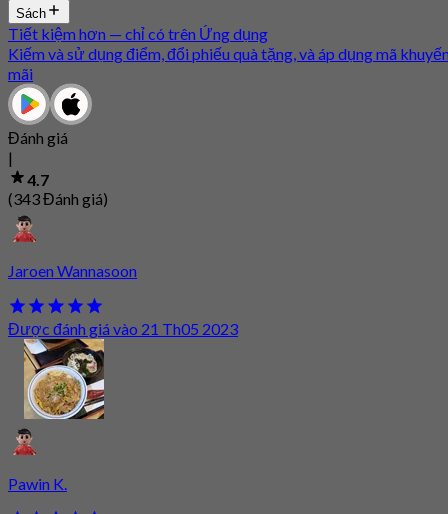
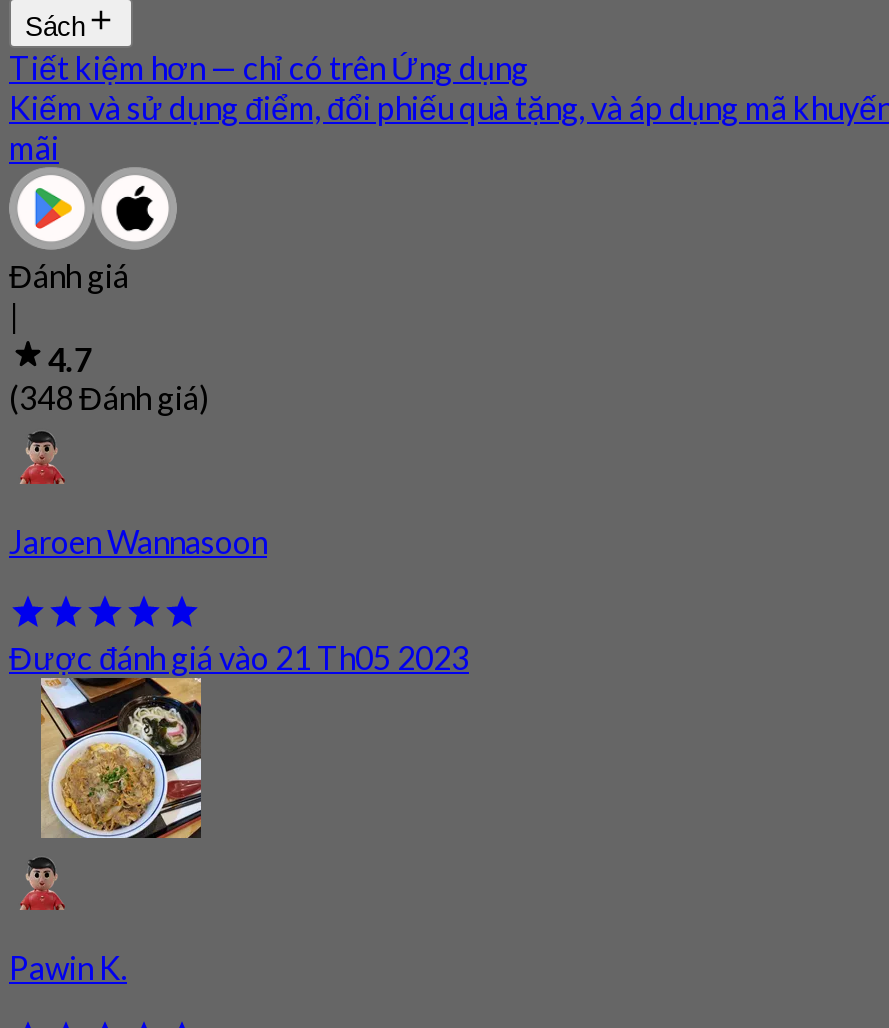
[8,189,108,208] (343 Đánh giá) -> [9,379,209,417] (348 Đánh giá)

